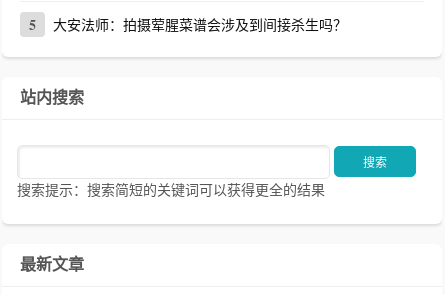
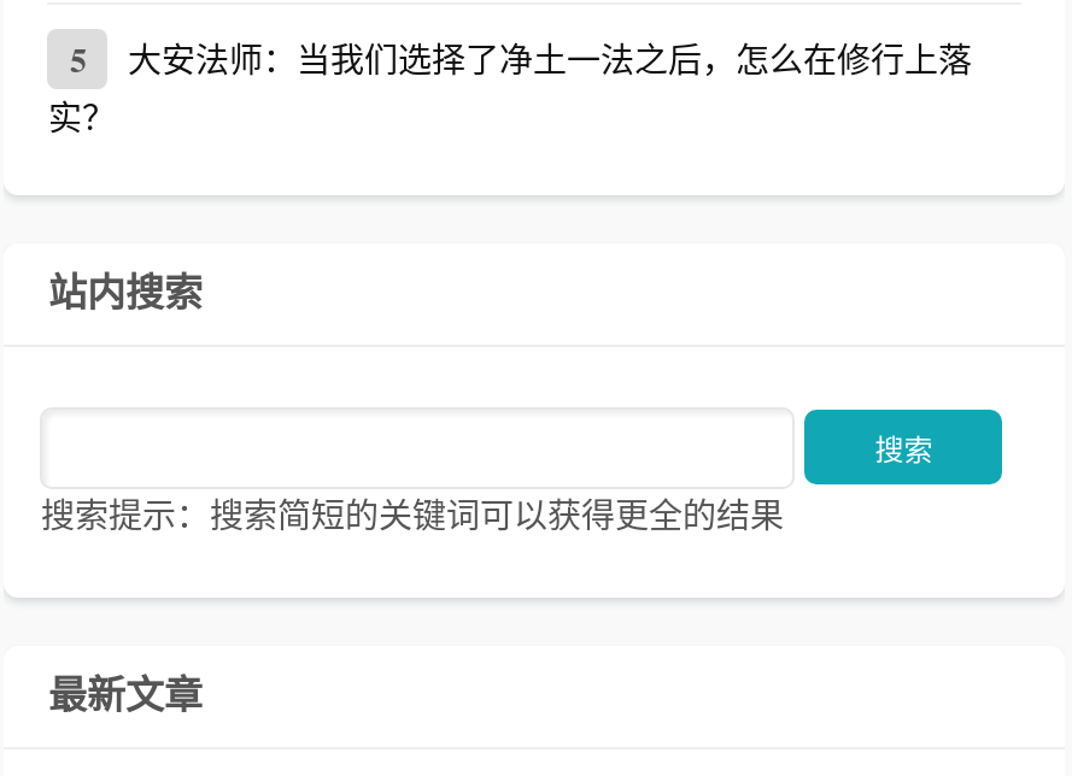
[53,17,347,33] 大安法师：拍摄荤腥菜谱会涉及到间接杀生吗？ -> [48,40,972,137] 大安法师：当我们选择了净土一法之后，怎么在修行上落 | 实？

